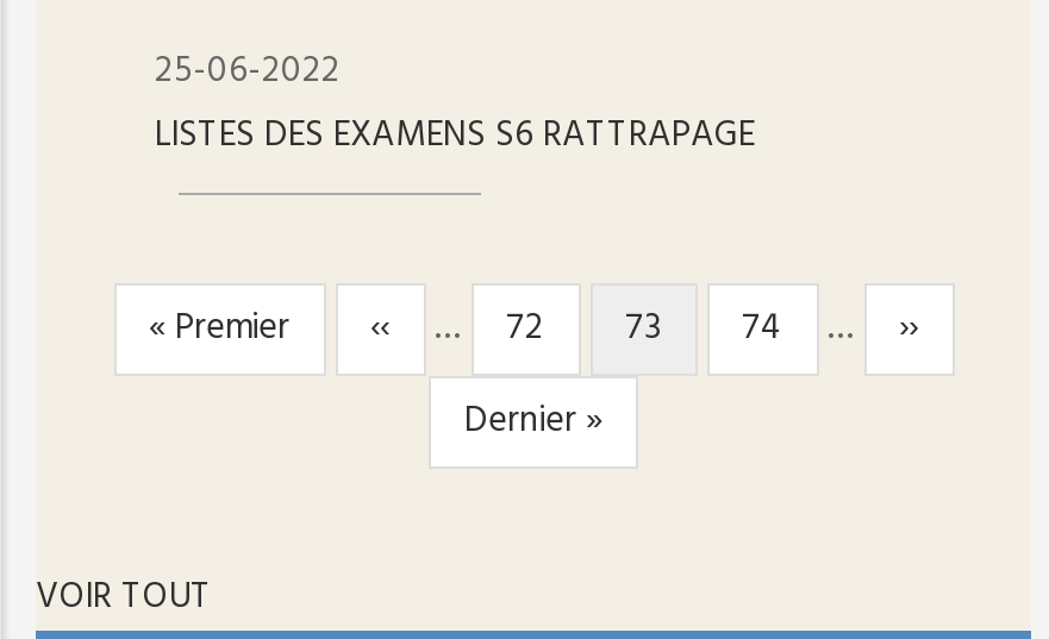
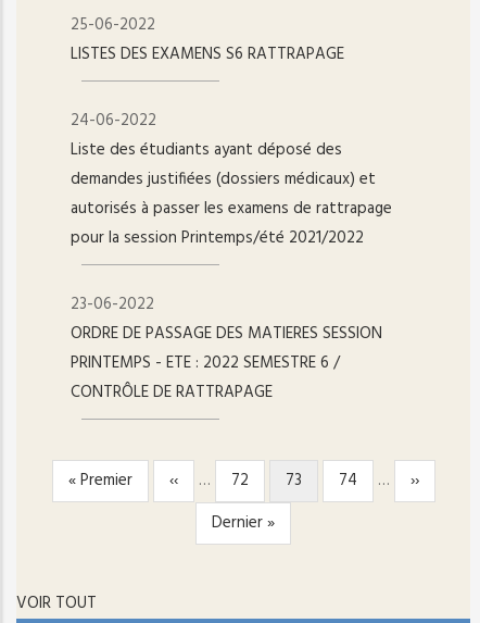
none -> [71,108,392,406] 24-06-2022 | Liste des étudiants ayant déposé des | demandes justifiées (dossiers médicaux) et | autorisés à passer les examens de rattrapage | pour la session Printemps/été 2021/2022 | 23-06-2022 | ORDRE DE PASSAGE DES MATIERES SESSION | PRINTEMPS - ETE : 2022 SEMESTRE 6 / | CONTRÔLE DE RATTRAPAGE

